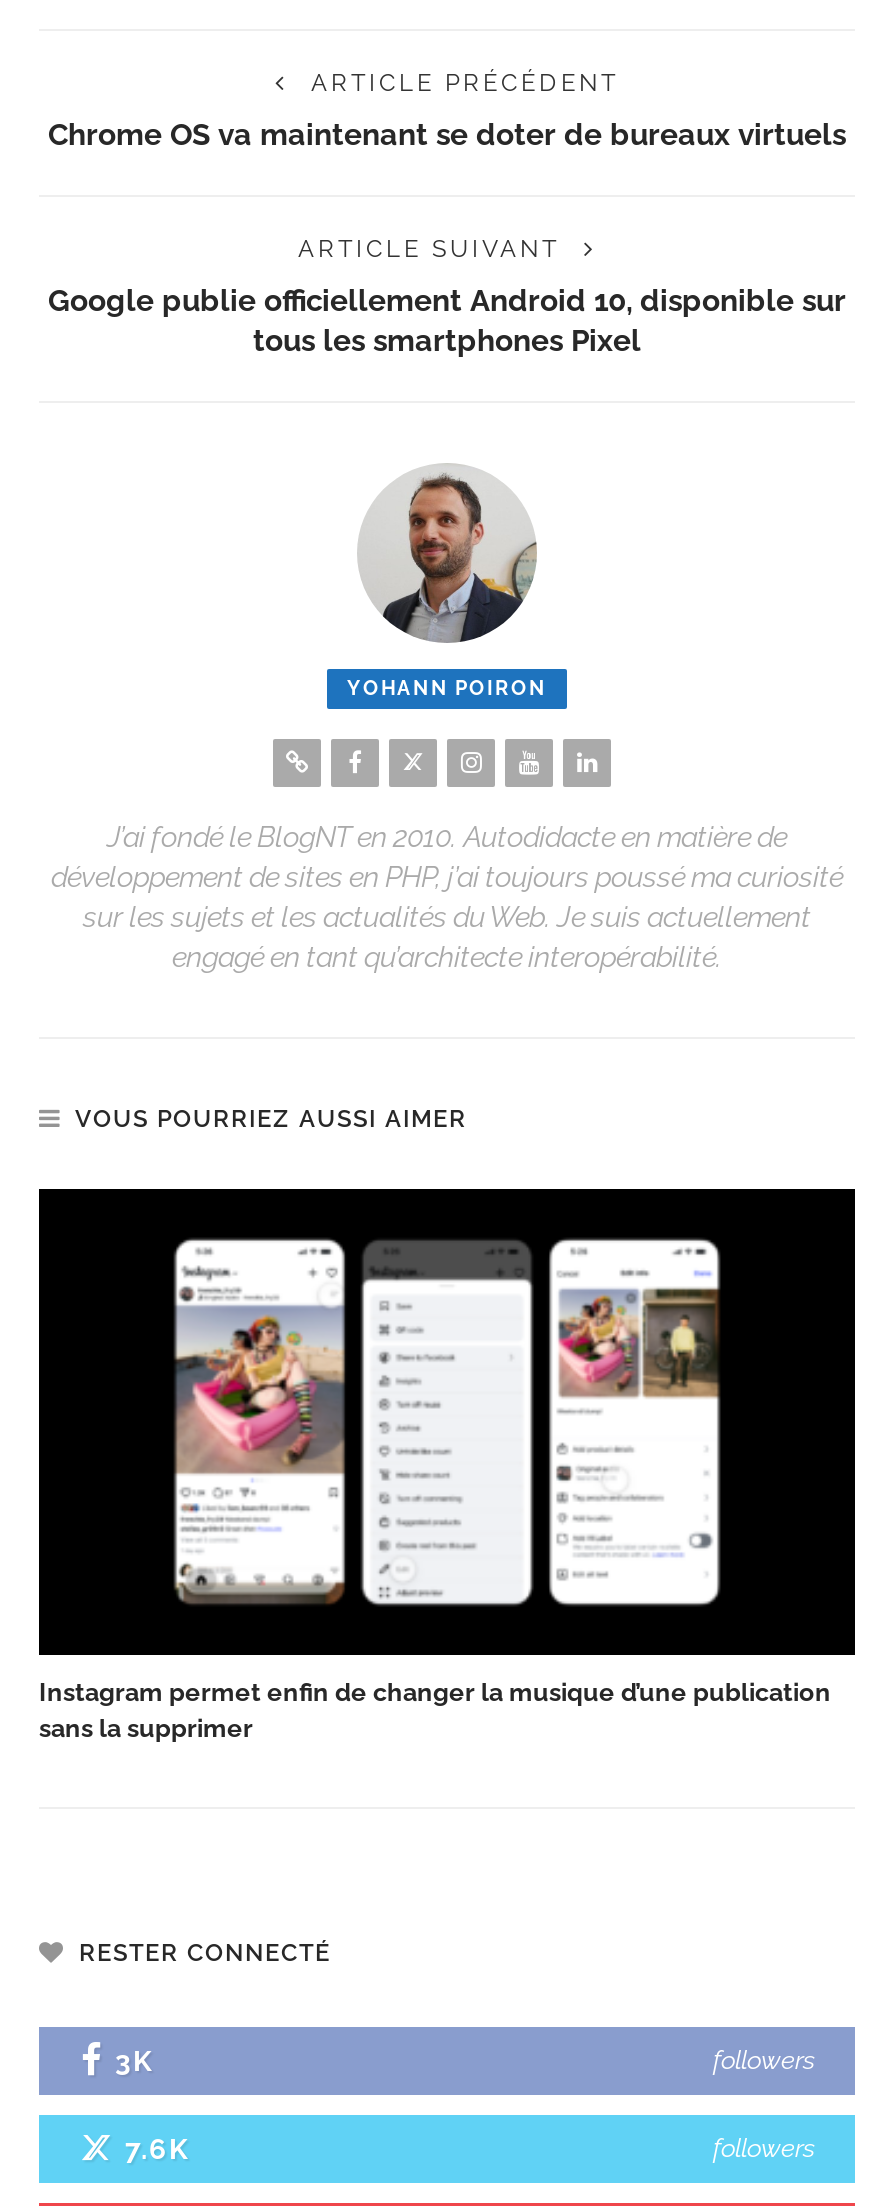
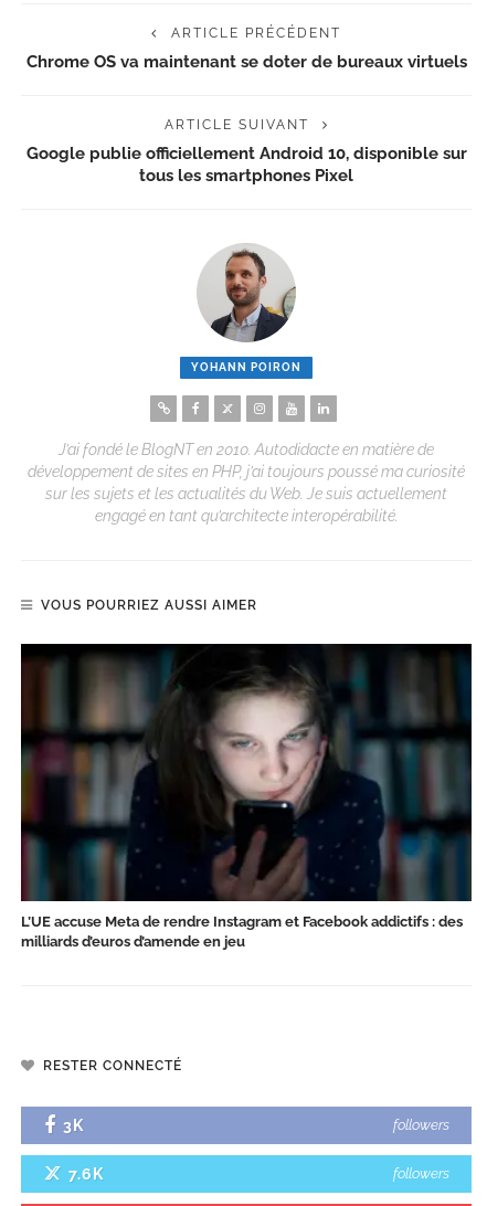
[39,1203,855,1744] [image] | Instagram permet enfin de changer la musique d’une publication | sans la supprimer -> [21,650,472,950] [image] | L’UE accuse Meta de rendre Instagram et Facebook addictifs : des | milliards d’euros d’amende en jeu

